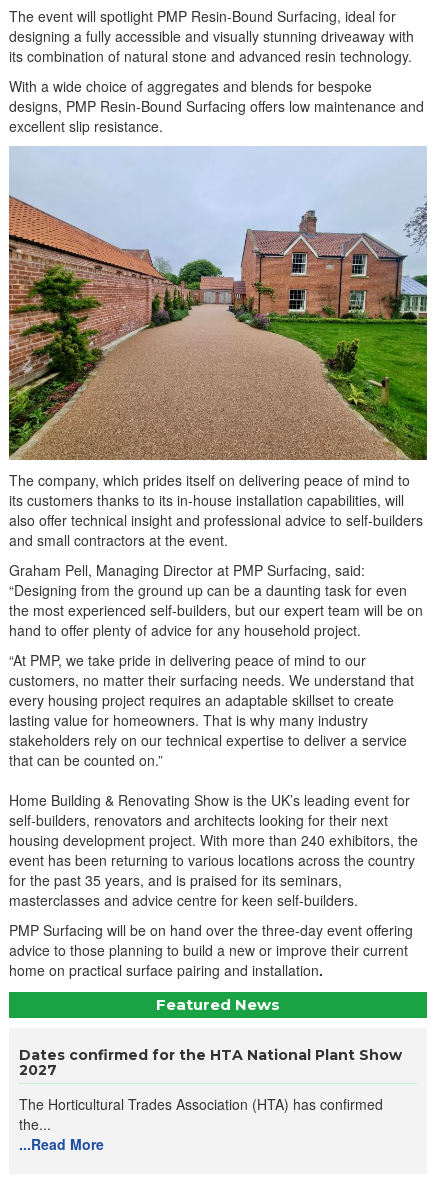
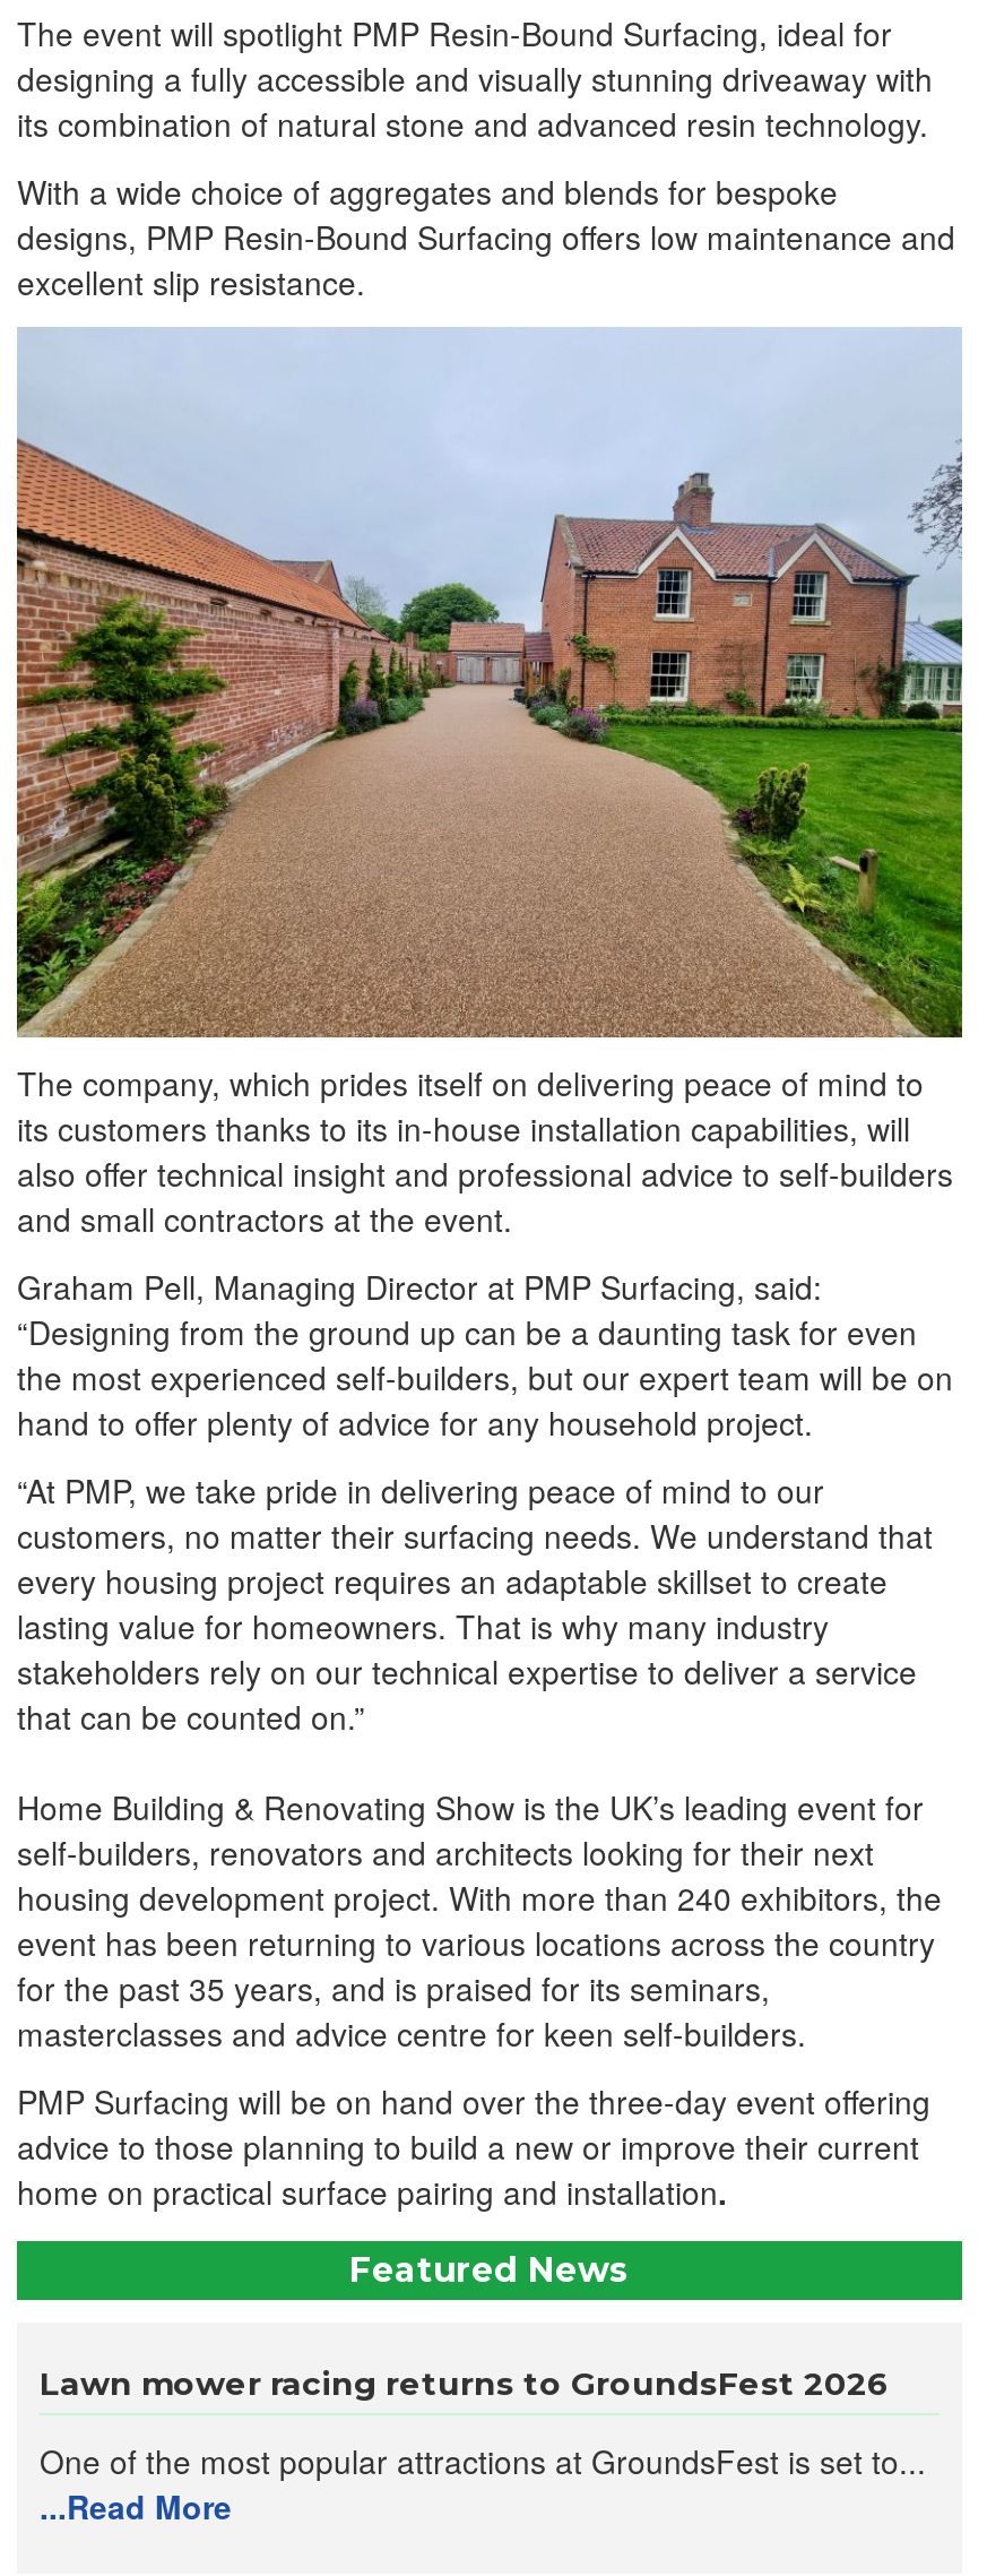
[19,1045,402,1078] Dates confirmed for the HTA National Plant Show | 2027 -> [40,2362,890,2403] Lawn mower racing returns to GroundsFest 2026
[19,1093,383,1133] The Horticultural Trades Association (HTA) has confirmed | the... -> [40,2437,926,2482] One of the most popular attractions at GroundsFest is set to...

